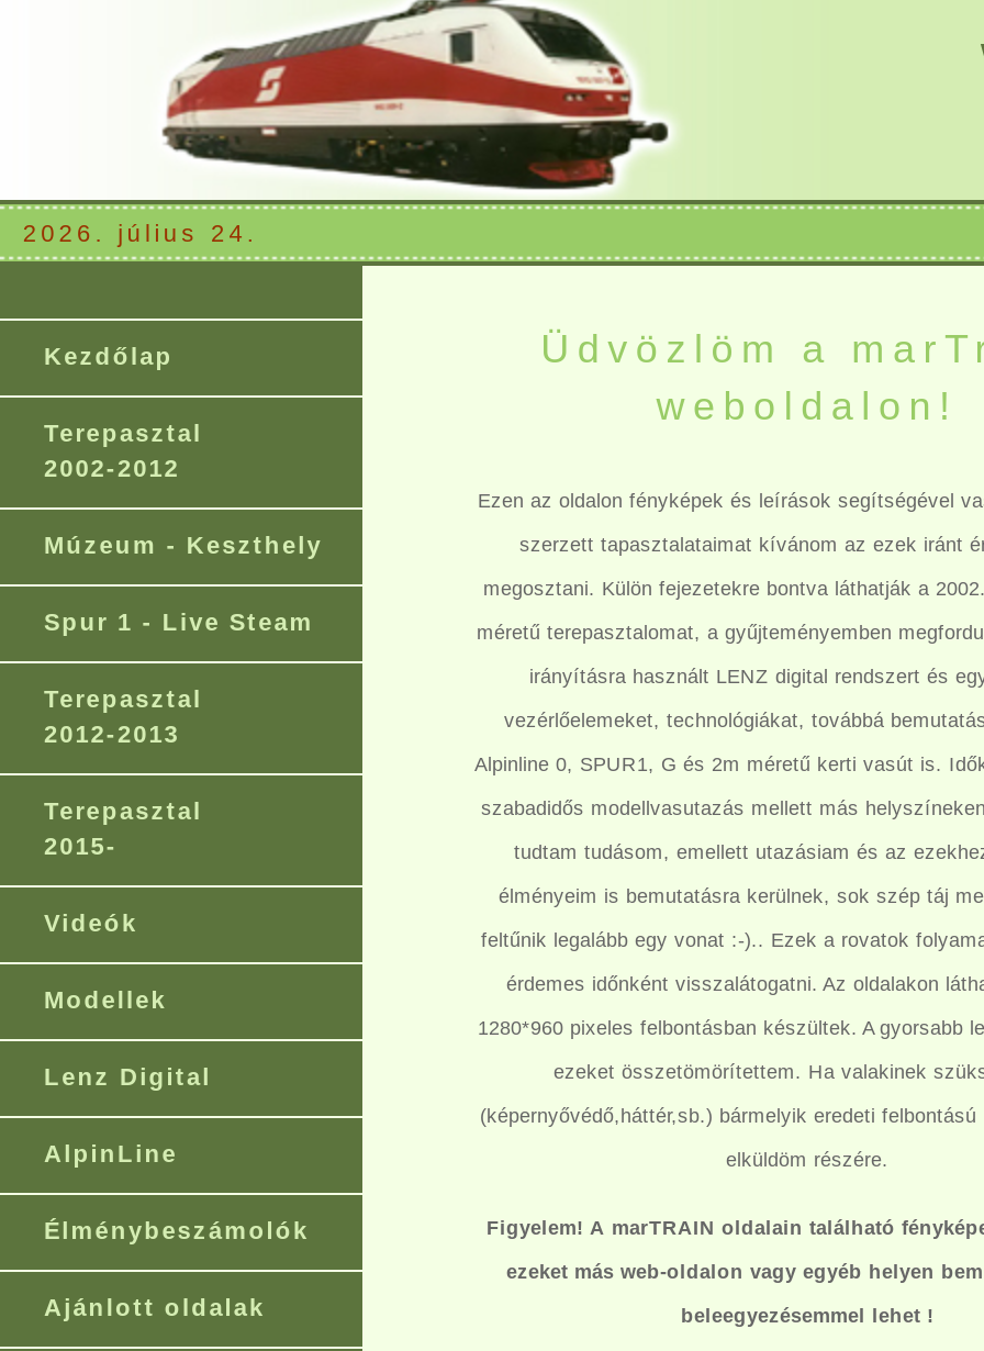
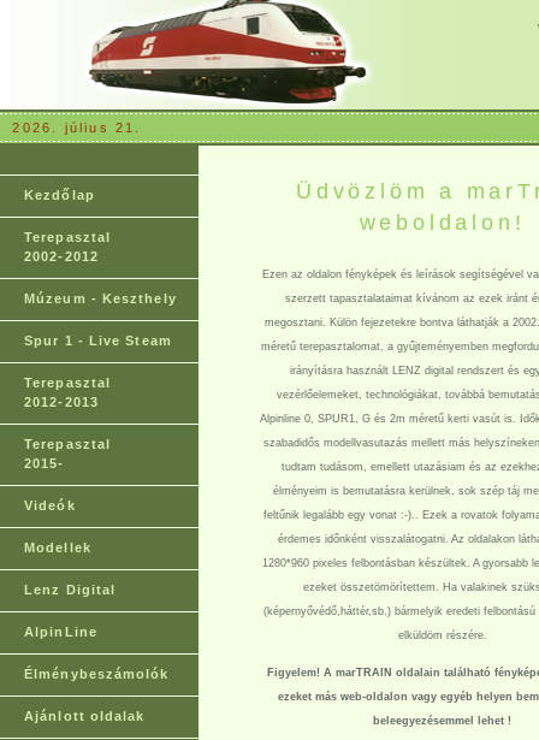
[23,220,258,246] 2026. július 24. -> [13,120,141,135] 2026. július 21.

